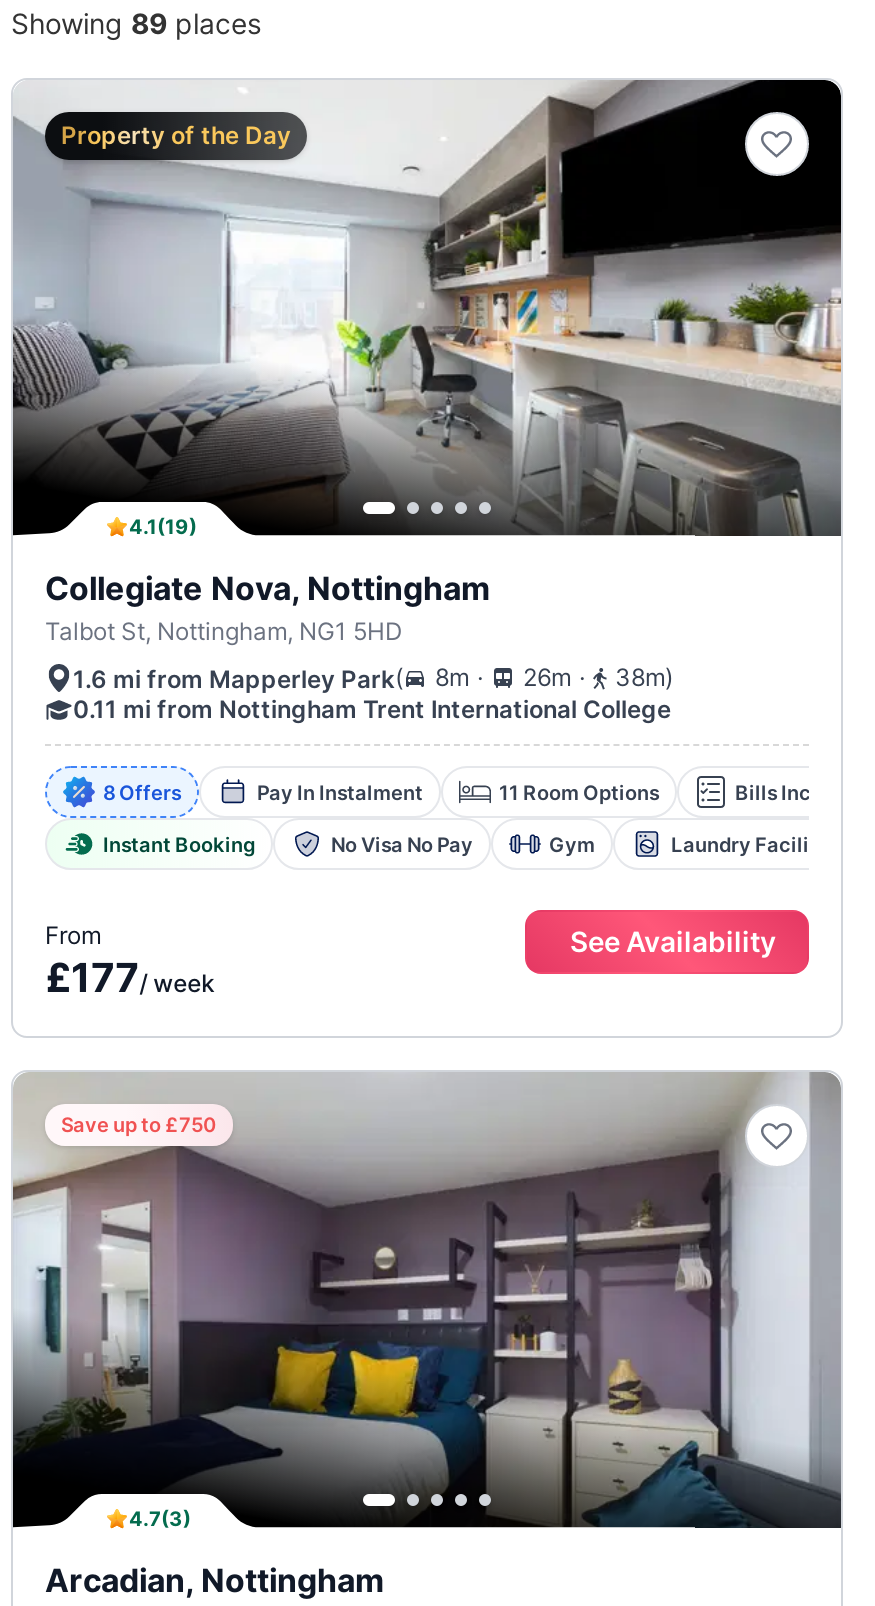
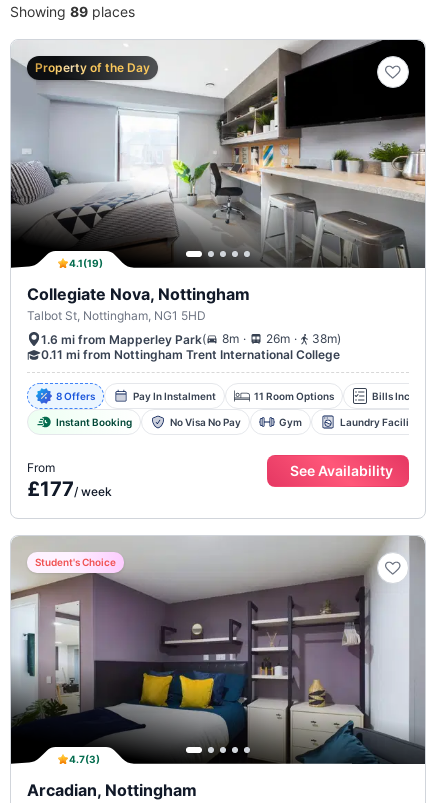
[61,1112,217,1136] Save up to £750 -> [35,556,116,568] Student's Choice

